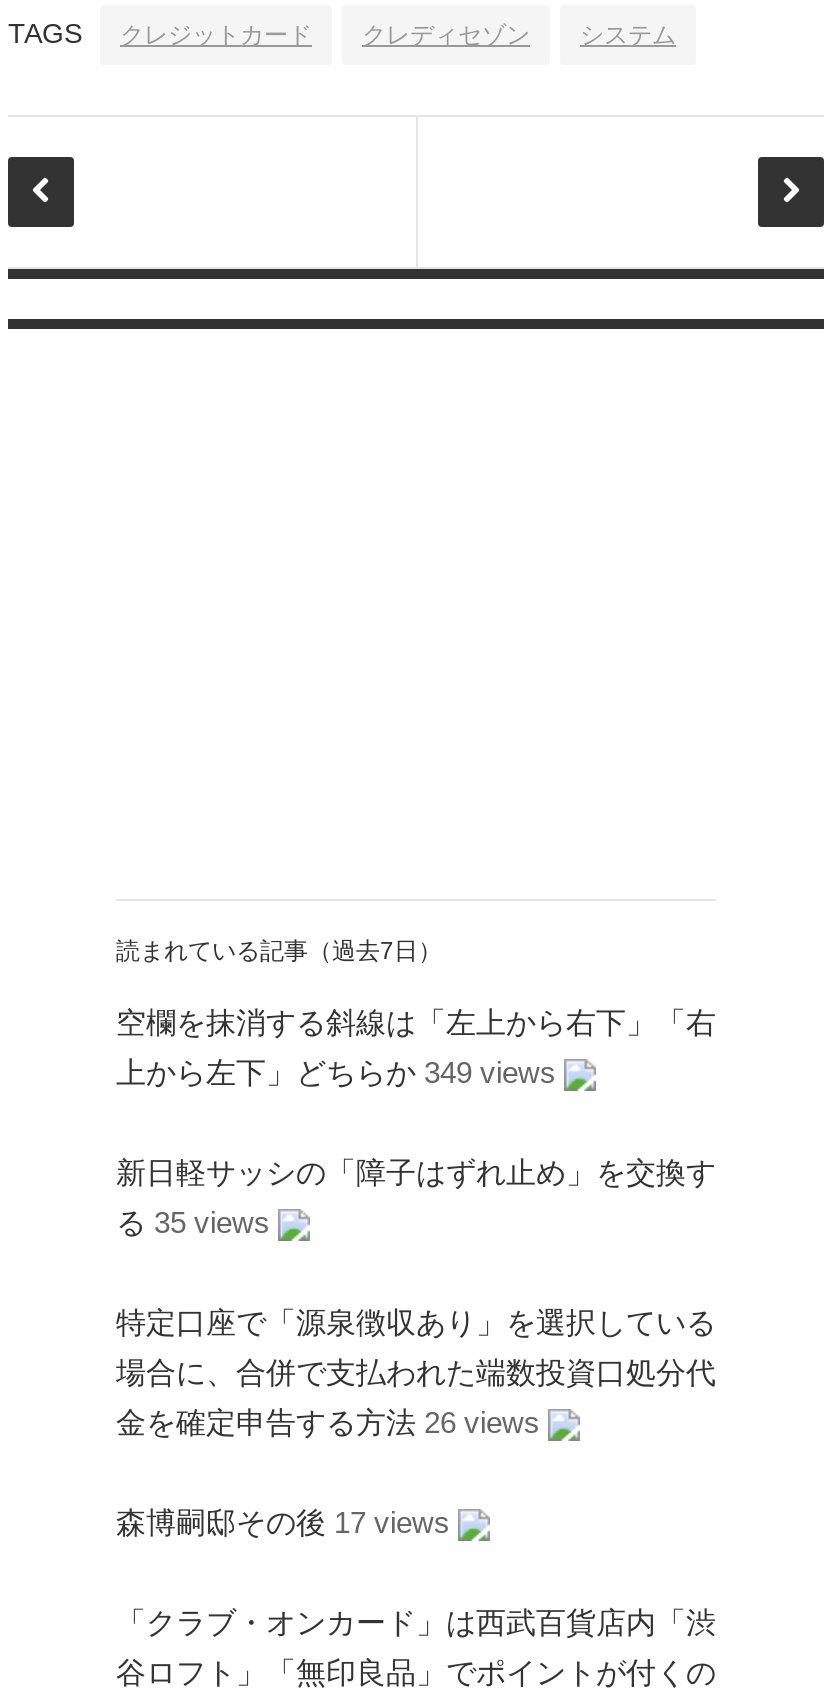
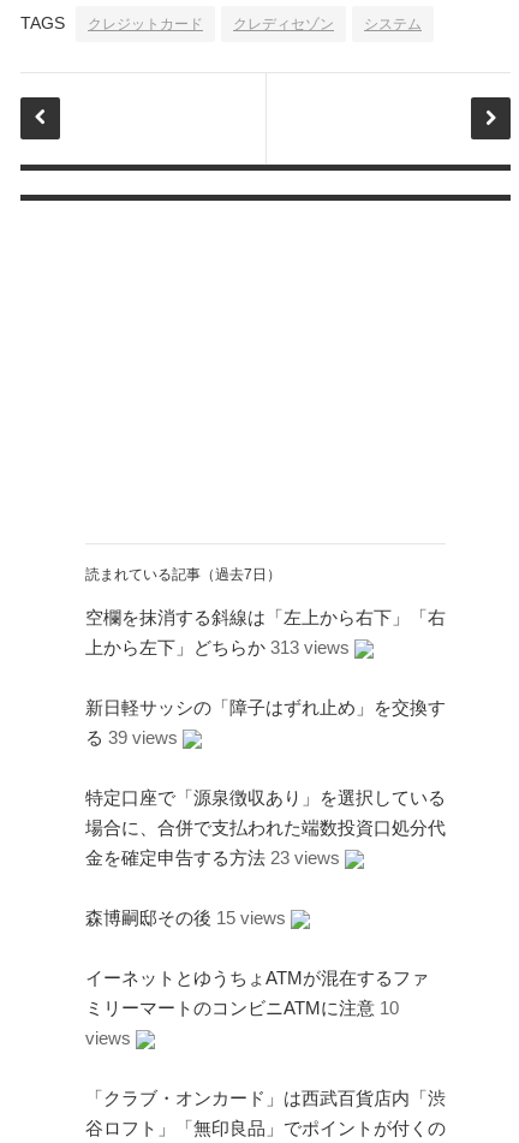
[116,1055,556,1089] 上から左下」どちらか 349 views -> [85,637,350,657] 上から左下」どちらか 313 views
[116,1205,270,1239] る 35 views -> [85,727,178,747] る 39 views
[116,1405,540,1539] 金を確定申告する方法 26 views | 森博嗣邸その後 17 views -> [85,847,429,1048] 金を確定申告する方法 23 views | 森博嗣邸その後 15 views | イーネットとゆうちょATMが混在するファ | ミリーマートのコンビニATMに注意 10 | views

